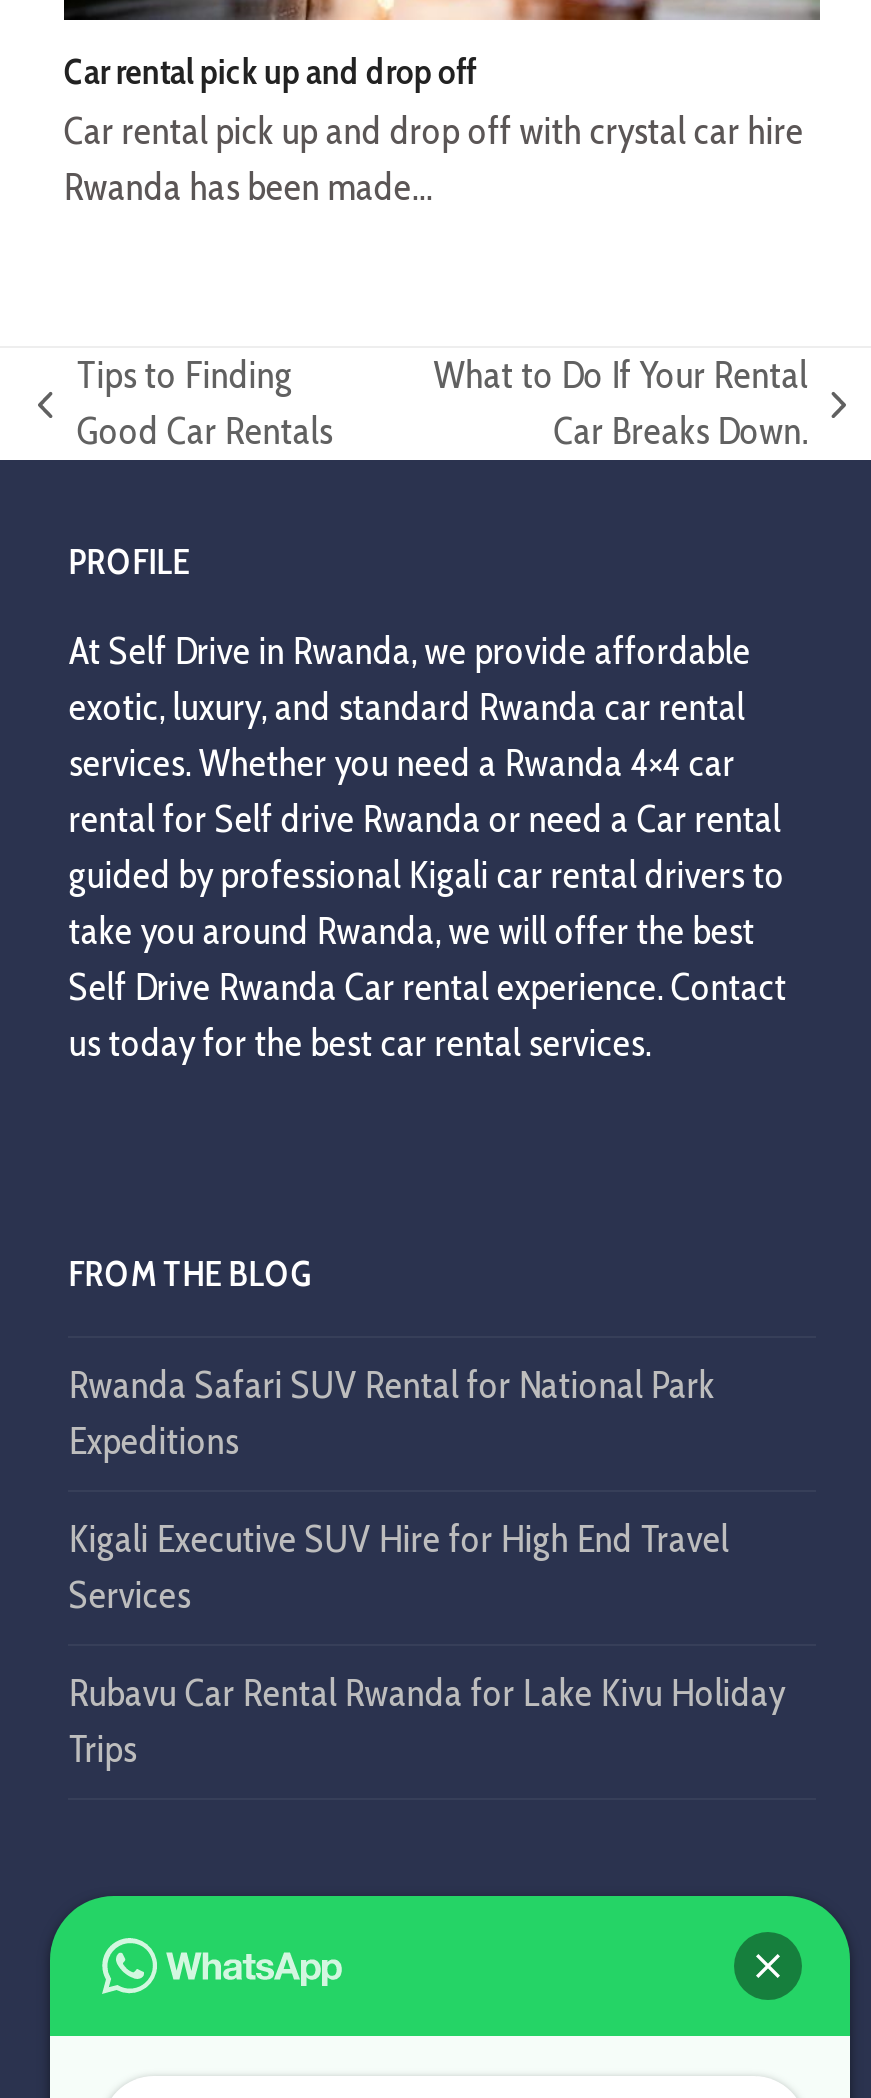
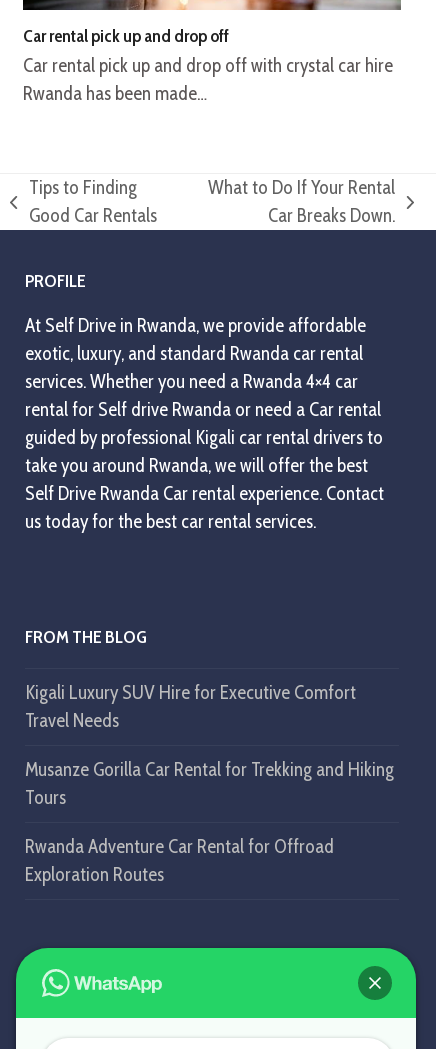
[69,1363,715,1465] Rwanda Safari SUV Rental for National Park | Expeditions -> [25,681,356,732] Kigali Luxury SUV Hire for Executive Comfort | Travel Needs
[69,1517,729,1619] Kigali Executive SUV Hire for High End Travel | Services -> [25,758,394,809] Musanze Gorilla Car Rental for Trekking and Hiking | Tours
[69,1671,785,1773] Rubavu Car Rental Rwanda for Lake Kivu Holiday | Trips -> [25,835,334,886] Rwanda Adventure Car Rental for Offroad | Exploration Routes

